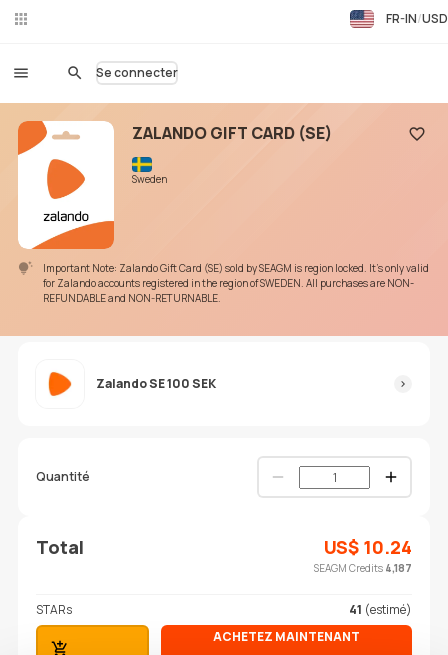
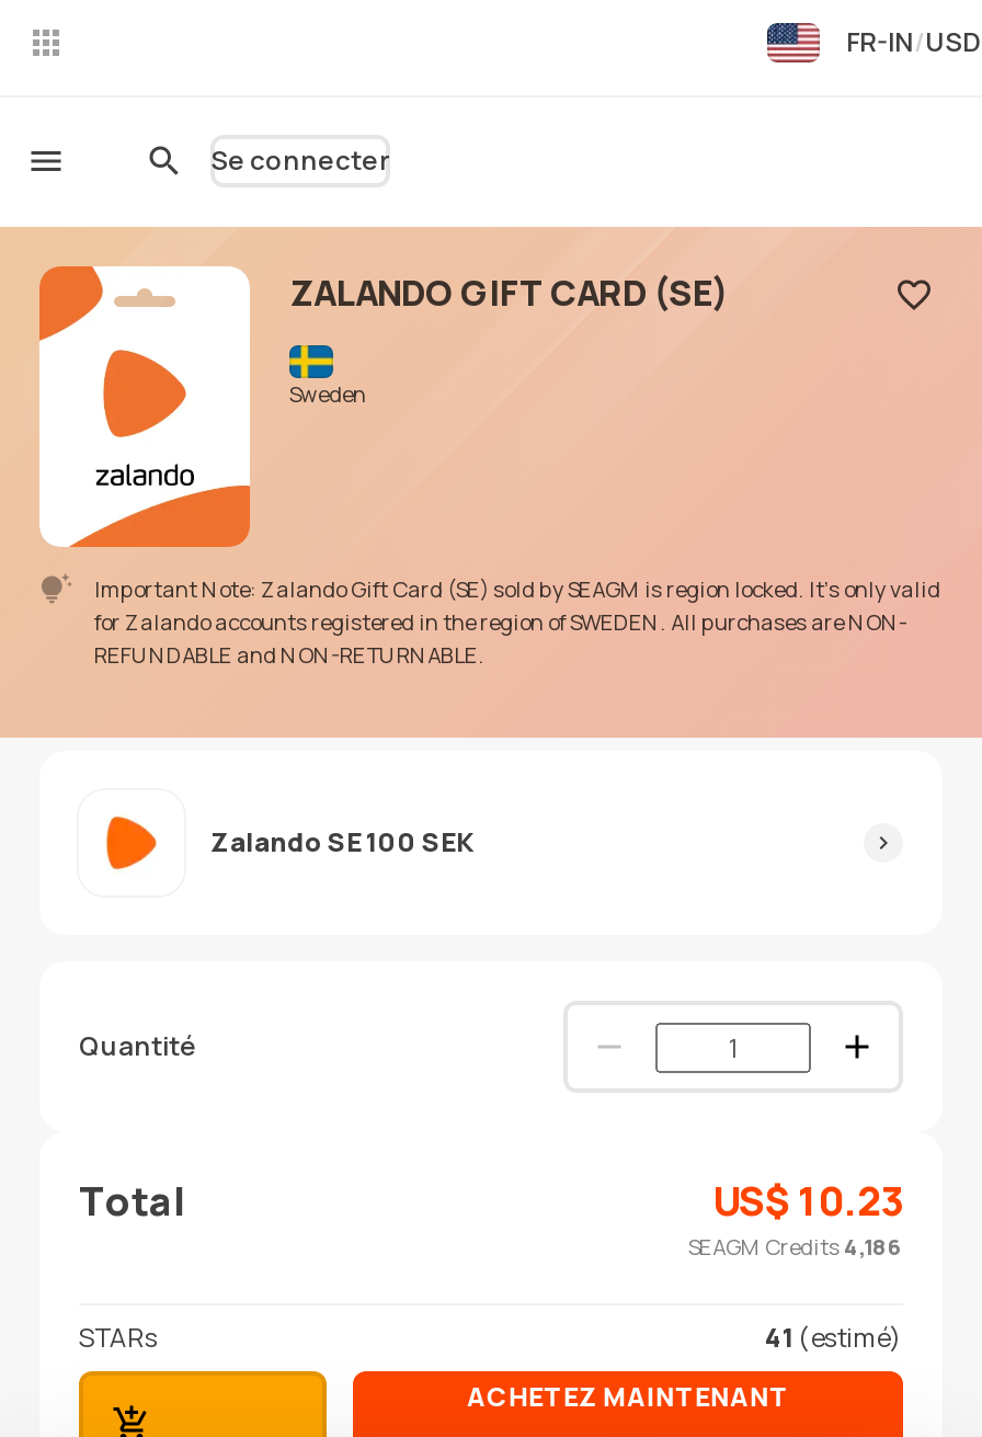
[314,535,412,575] US$10.24 | SEAGM Credits 4,187 -> [688,1174,903,1262] US$10.23 | SEAGM Credits 4,186

